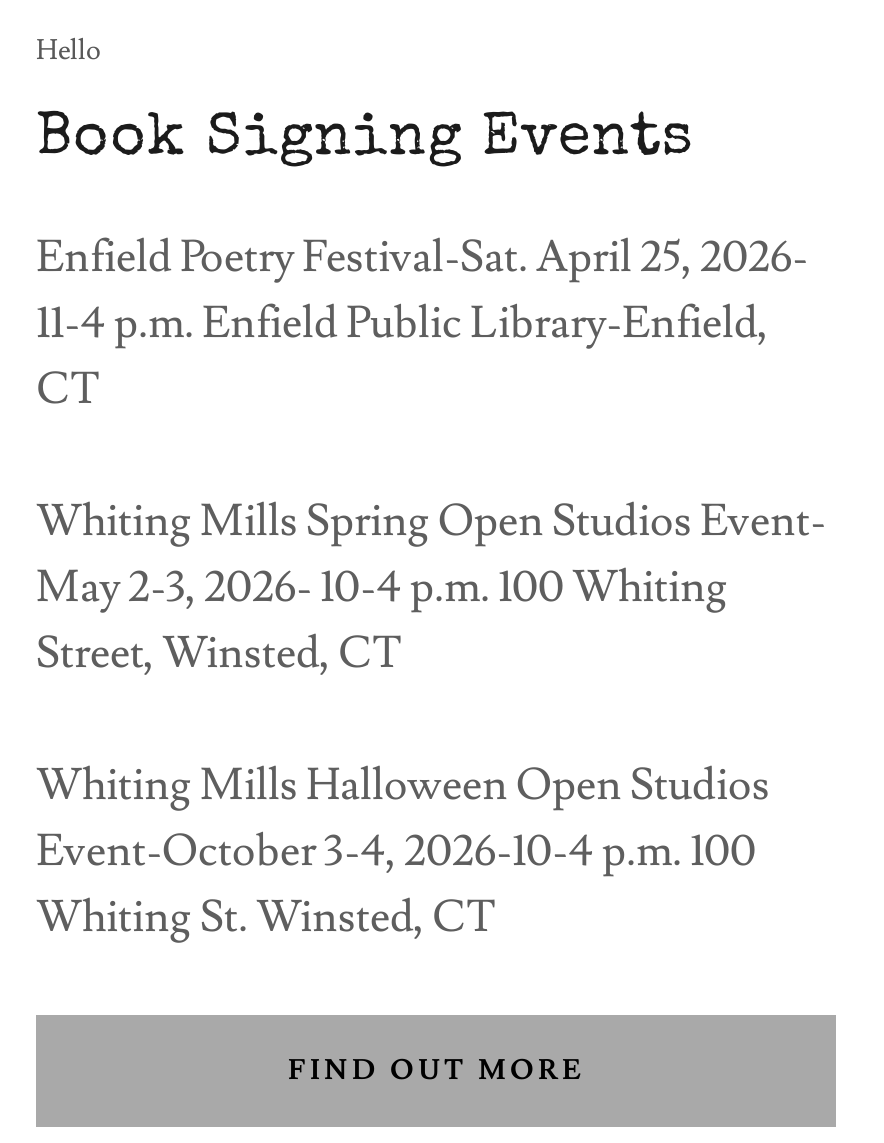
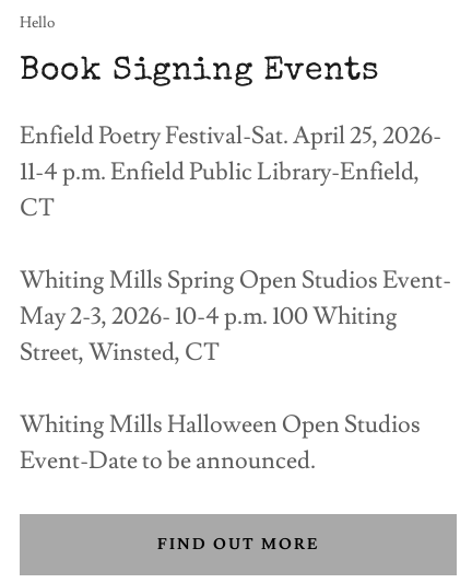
[36,823,756,947] Event-October 3-4, 2026-10-4 p.m. 100 | Whiting St. Winsted, CT -> [20,445,316,477] Event-Date to be announced.

